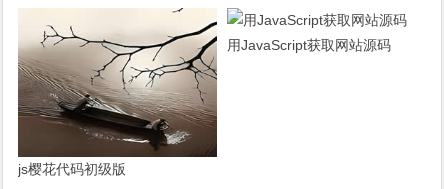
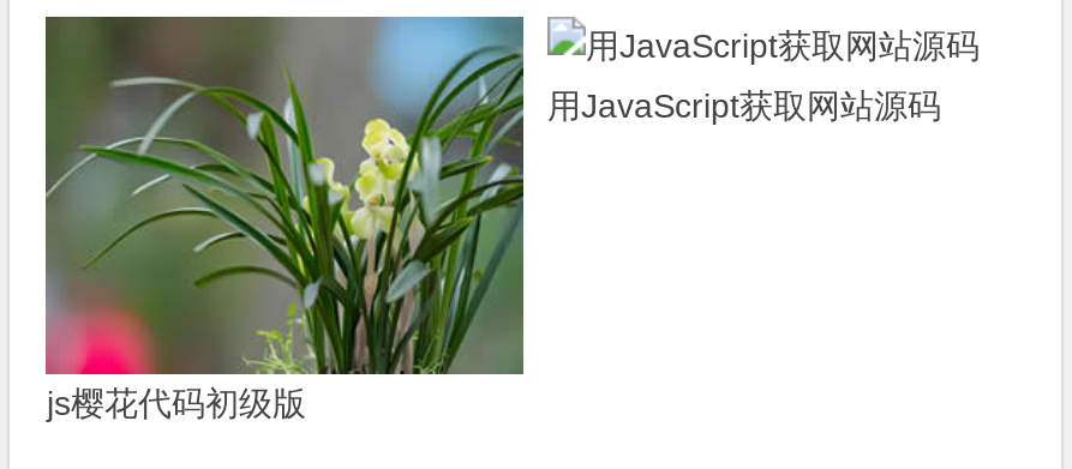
[17,7,218,158] [image] -> [43,13,526,378] [image]

